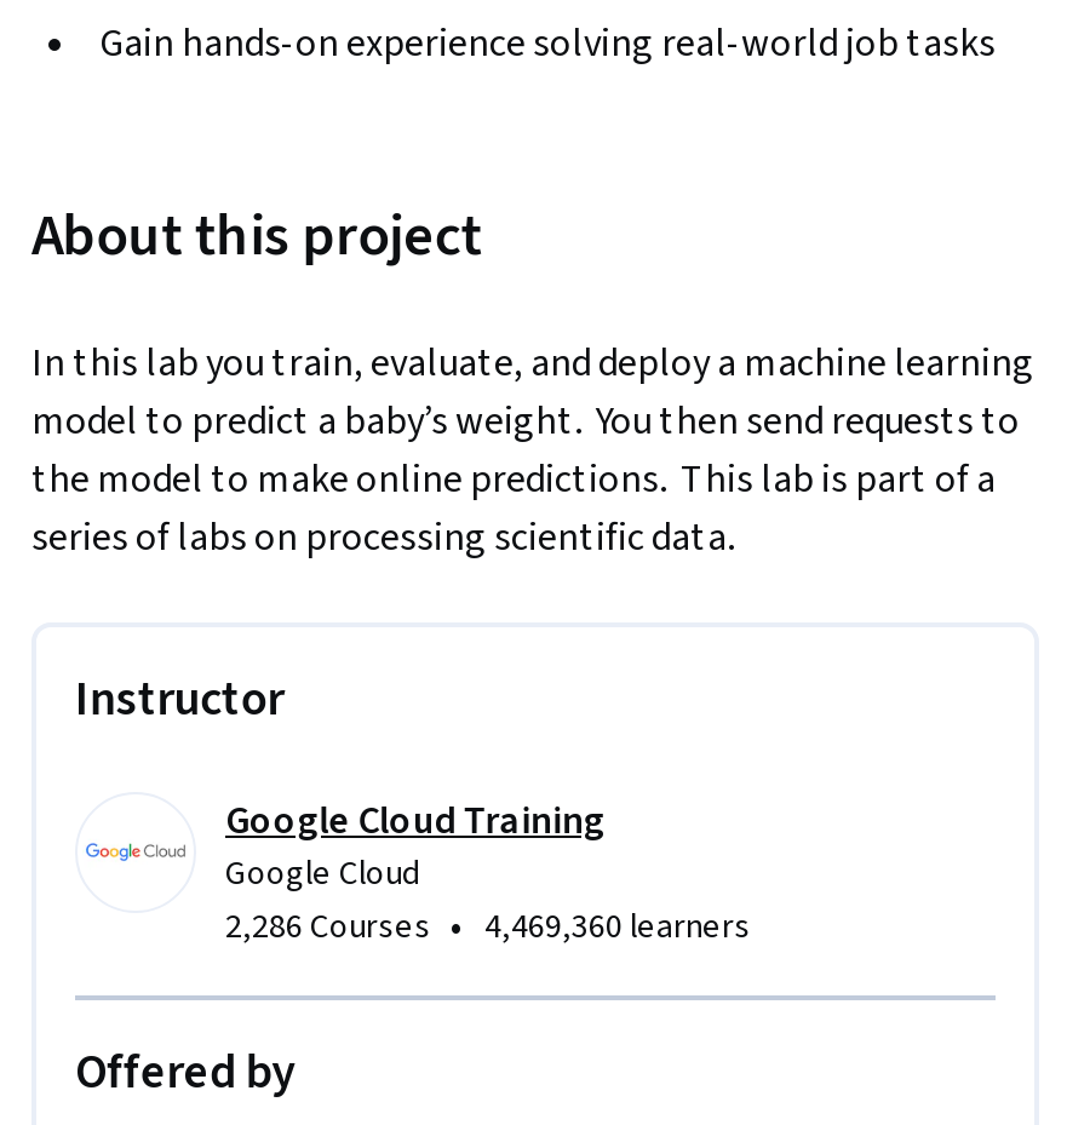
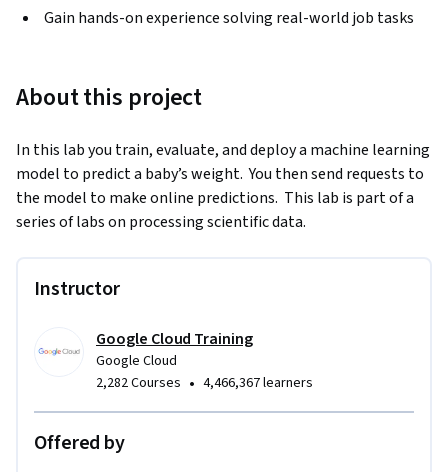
[225,901,751,955] 2,286 Courses • 4,469,360 learners -> [96,372,313,394] 2,282 Courses • 4,466,367 learners

